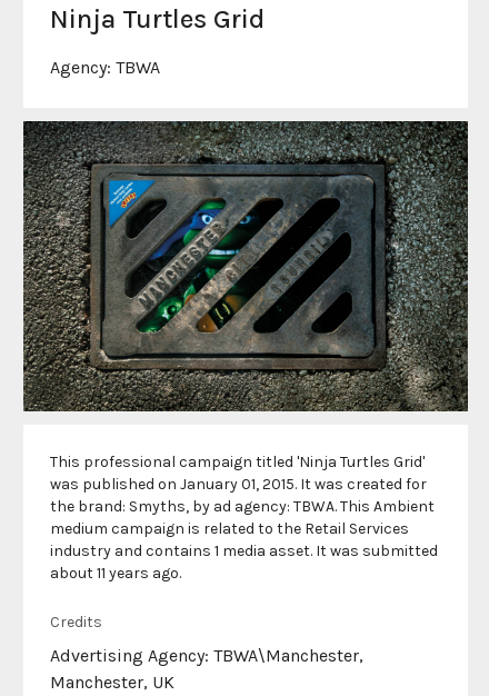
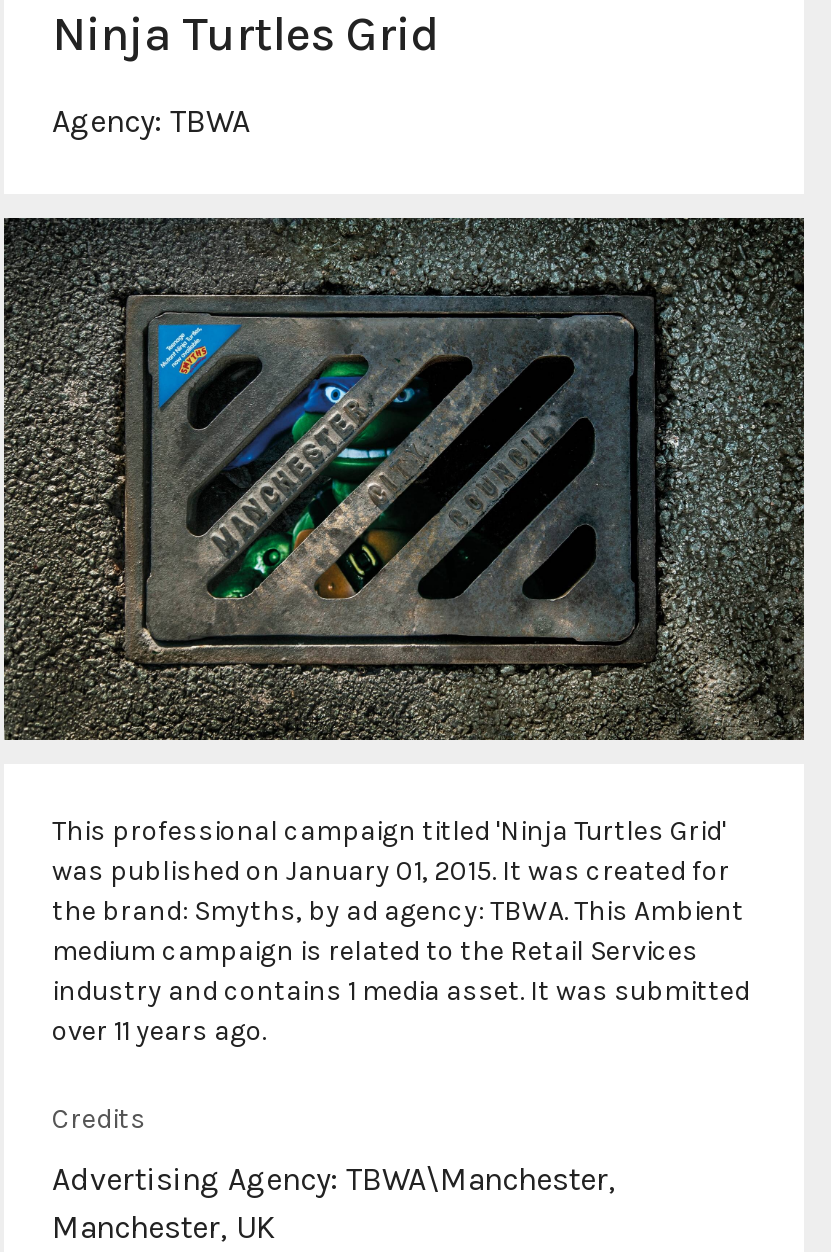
[50,563,181,582] about 11 years ago. -> [52,1013,266,1047] over 11 years ago.

